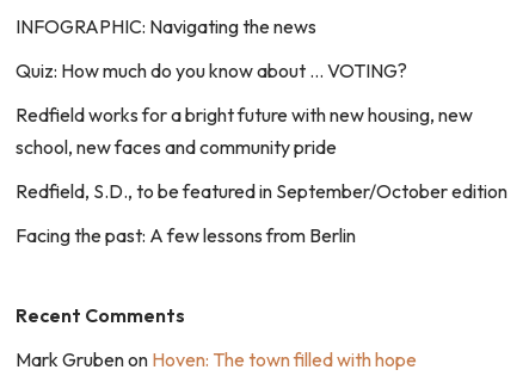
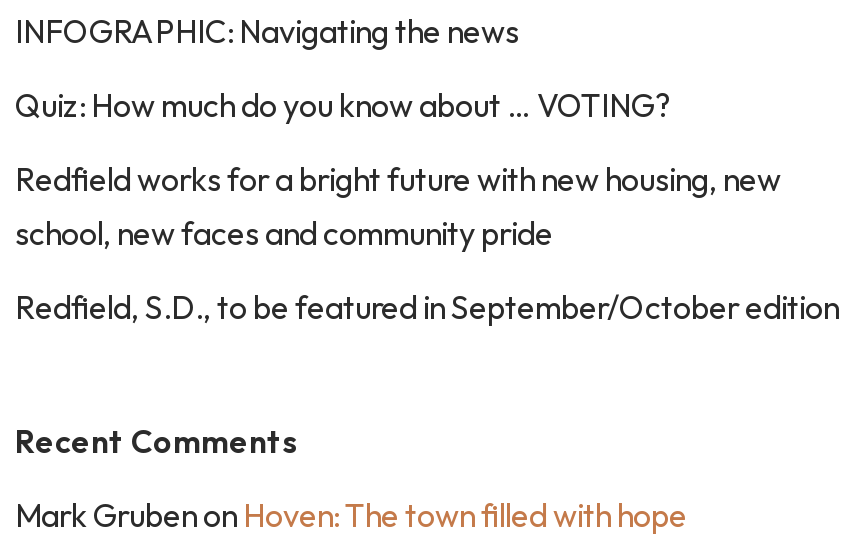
[16,223,356,247] Facing the past: A few lessons from Berlin -> none

